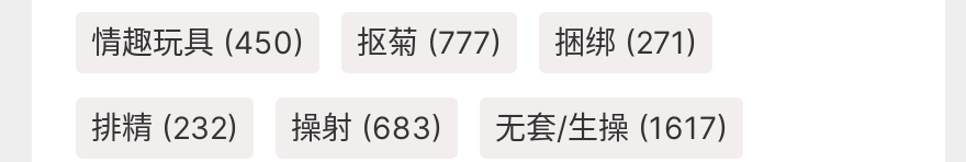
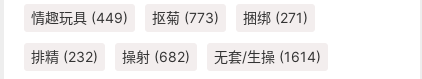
[91,23,304,60] 情趣玩具(450) -> [31,9,128,26] 情趣玩具(449)
[357,23,502,60] 抠菊(777) -> [152,9,219,26] 抠菊(773)
[291,108,442,145] 操射(683) -> [122,48,190,65] 操射(682)
[495,108,728,145] 无套/生操(1617) -> [214,48,321,65] 无套/生操(1614)

